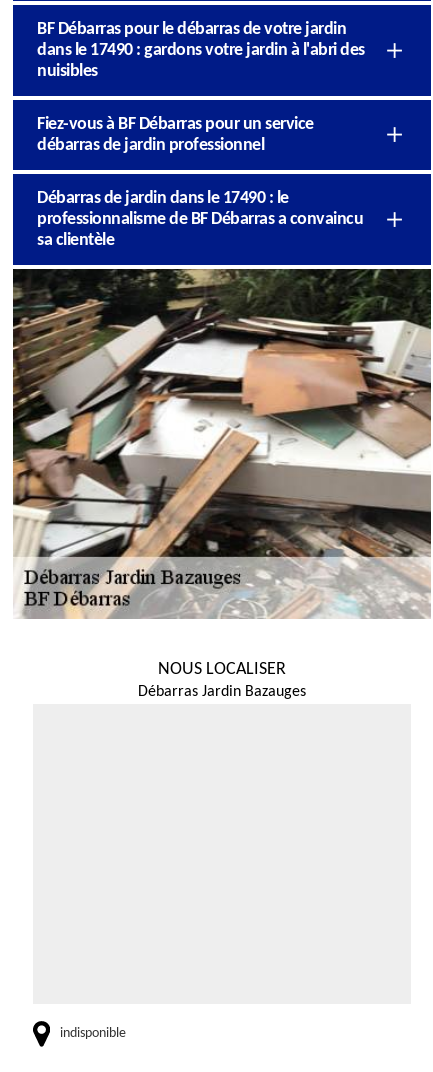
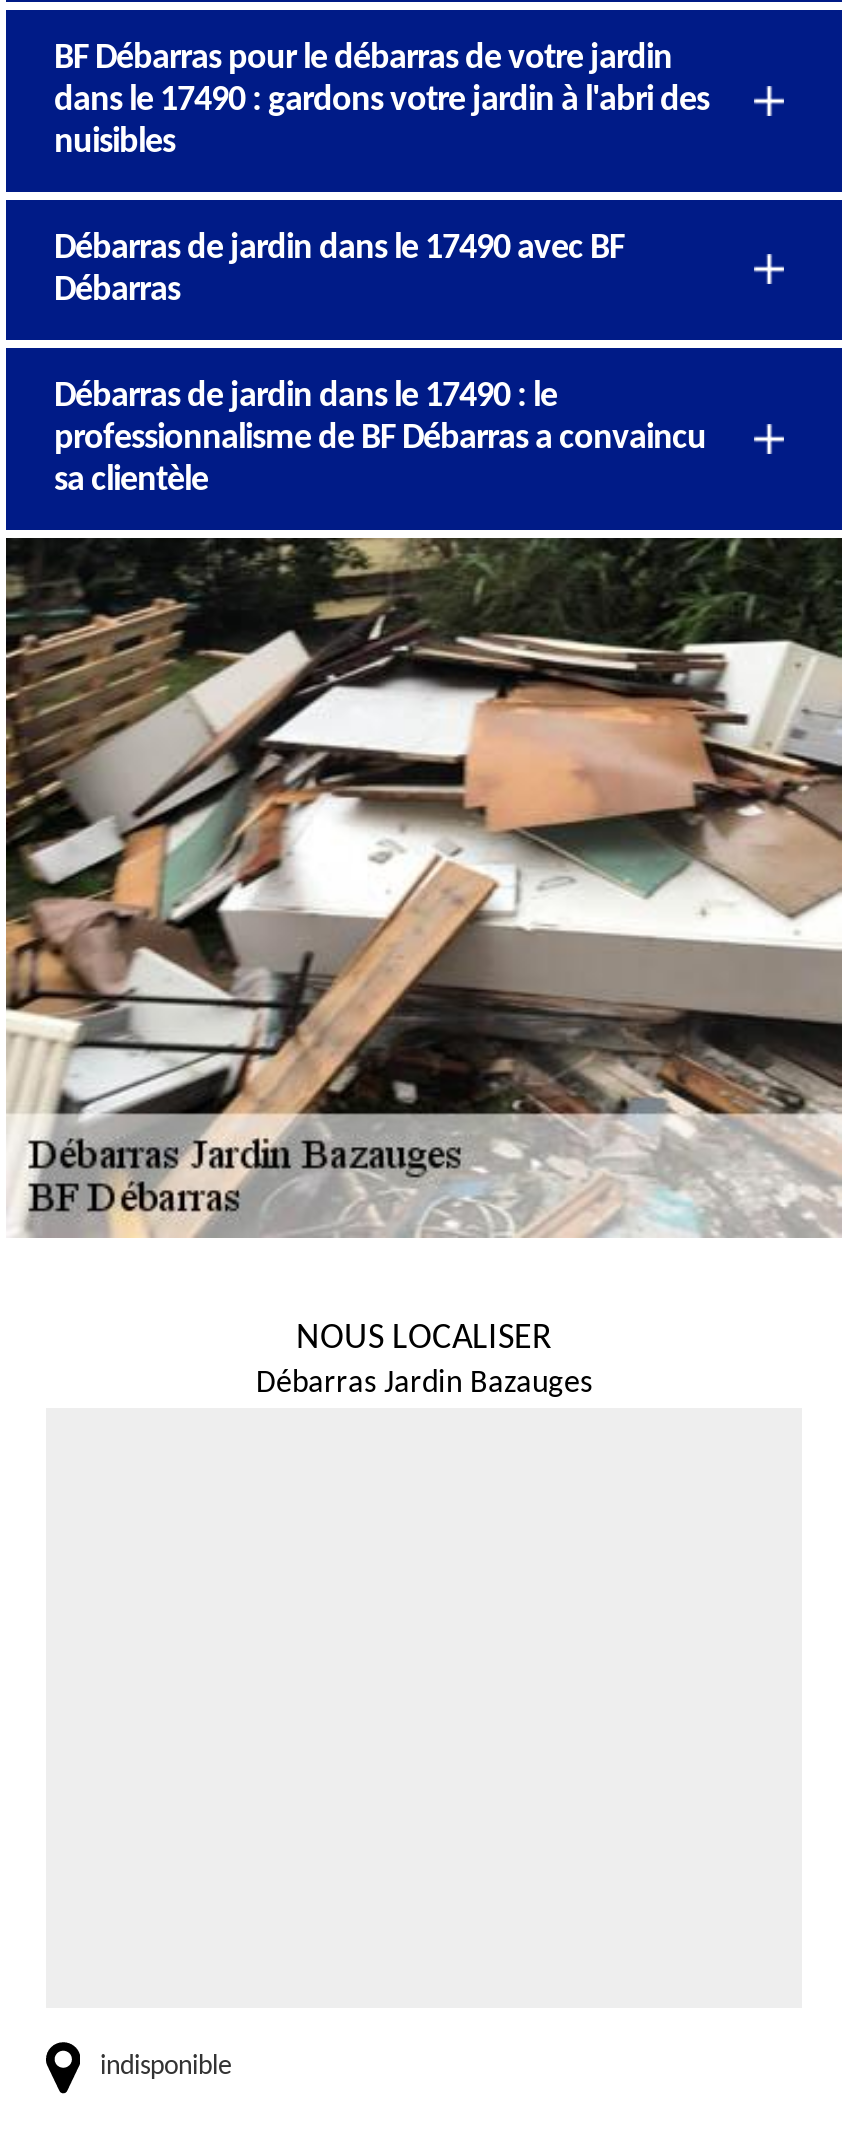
[37,115,313,155] Fiez-vous à BF Débarras pour un service | débarras de jardin professionnel -> [54,229,624,309] Débarras de jardin dans le 17490 avec BF | Débarras

